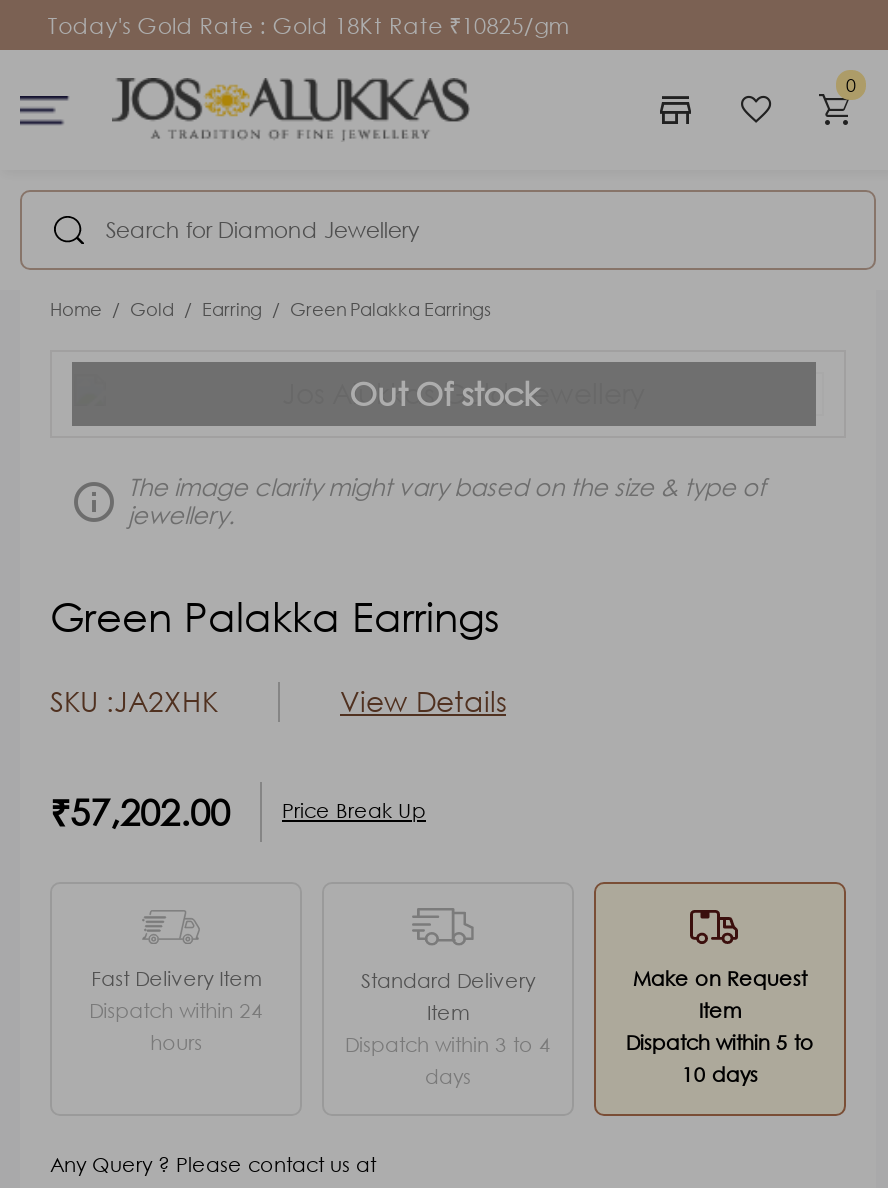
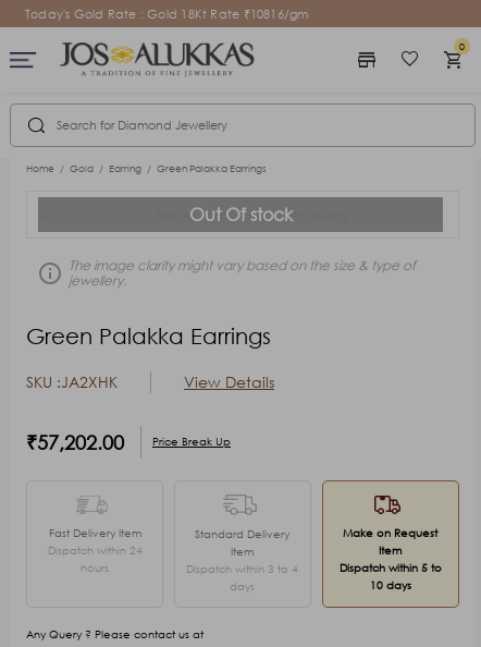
[48,9,569,41] Today's Gold Rate : Gold 18Kt Rate ₹10825/gm -> [25,5,309,22] Today's Gold Rate : Gold 18Kt Rate ₹10816/gm

